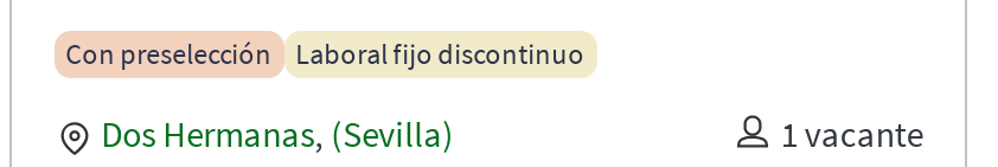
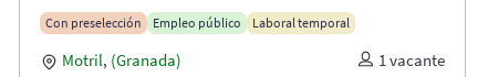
[295,35,585,71] Laboral fijo discontinuo -> [152,15,349,31] Empleo público | Laboral temporal
[101,111,454,156] Dos Hermanas, (Sevilla) -> [62,50,181,71] Motril, (Granada)

